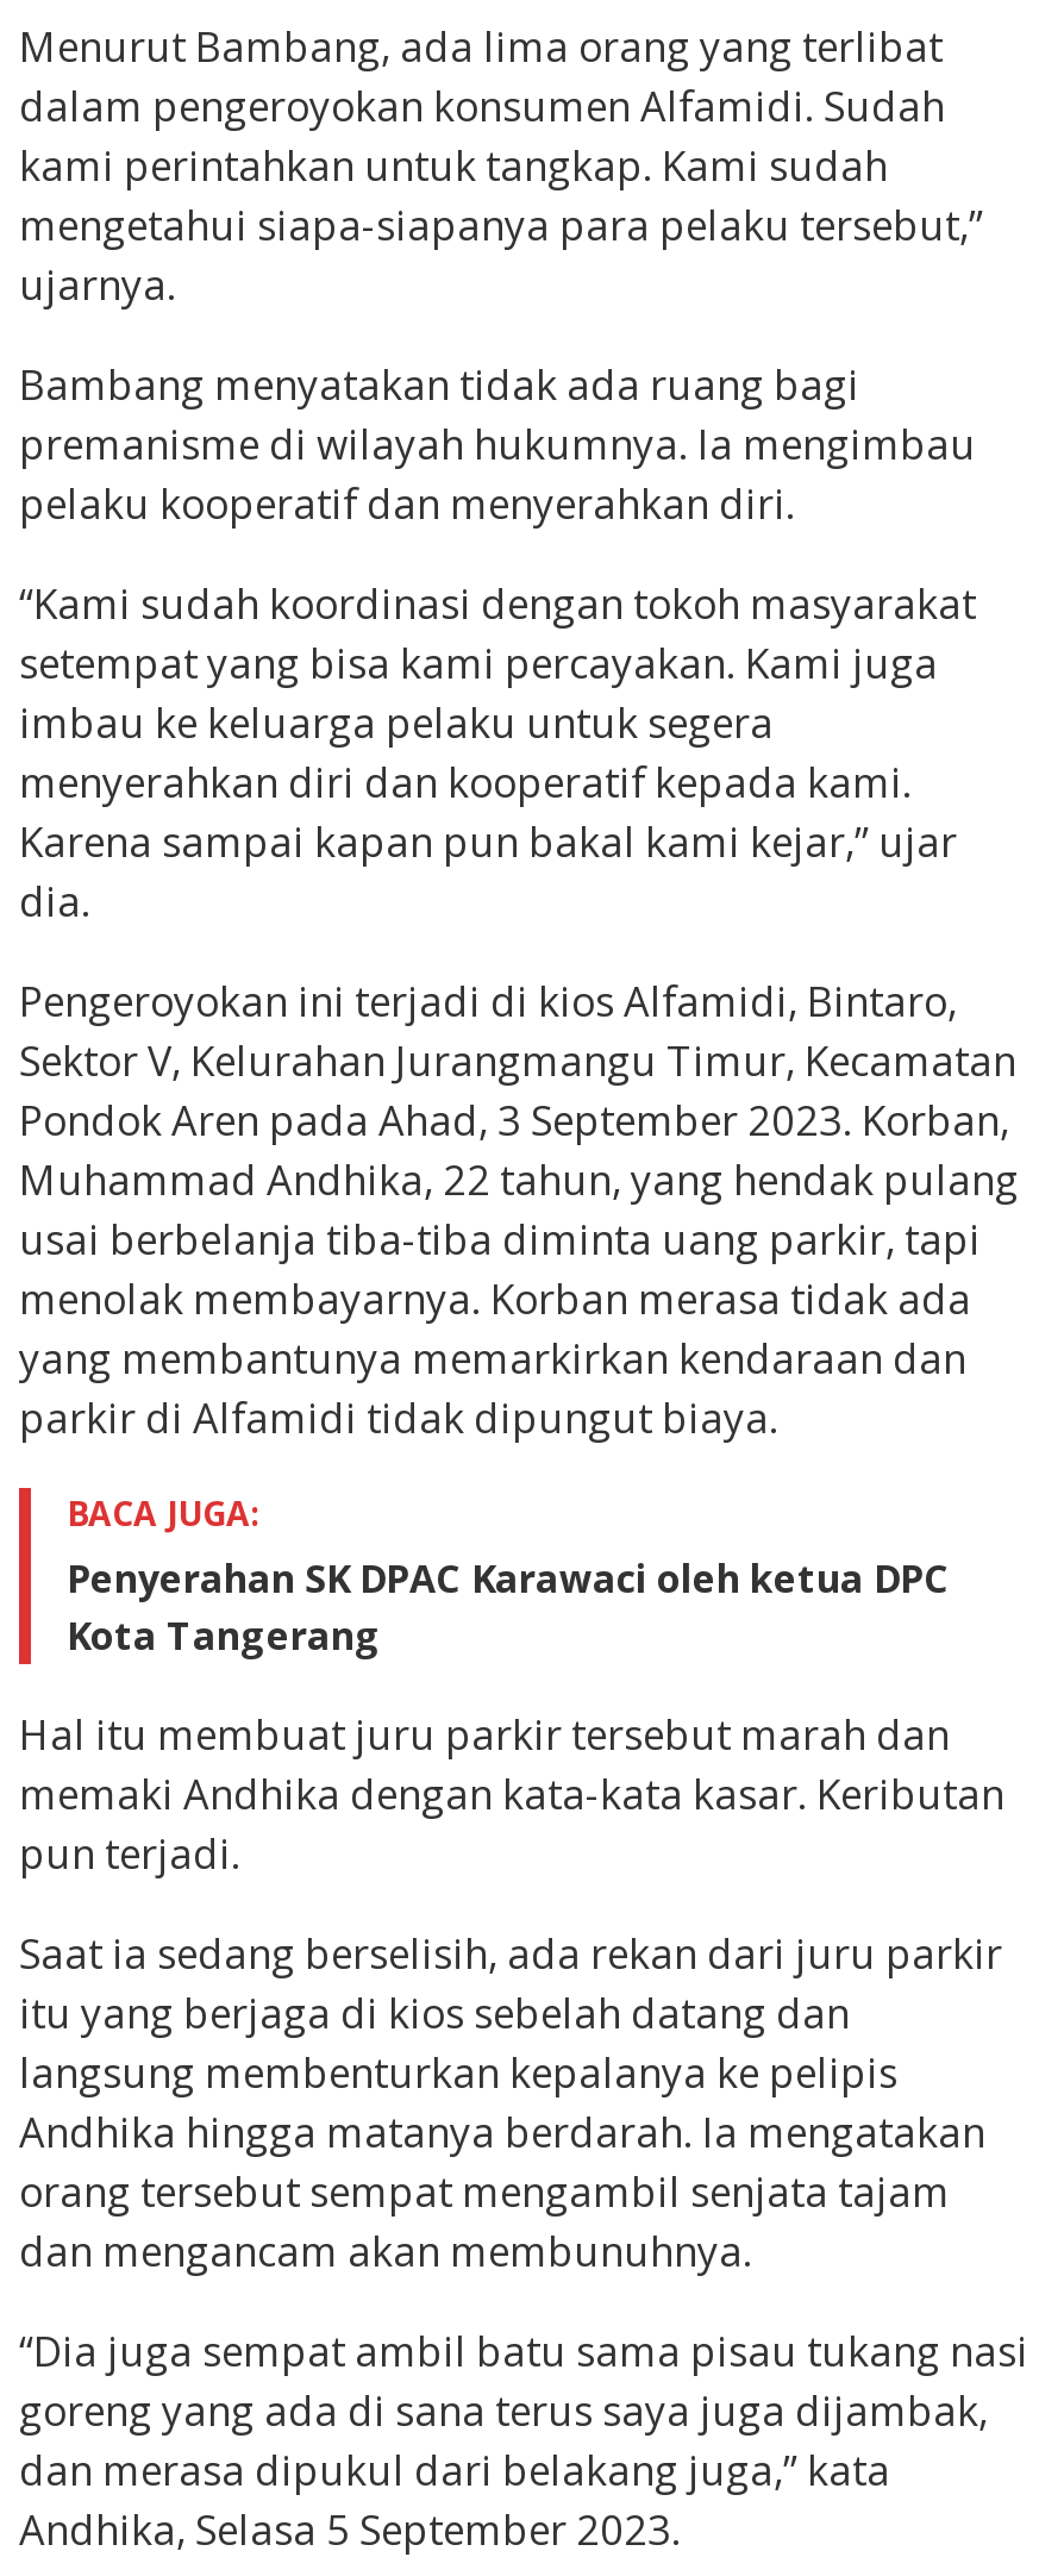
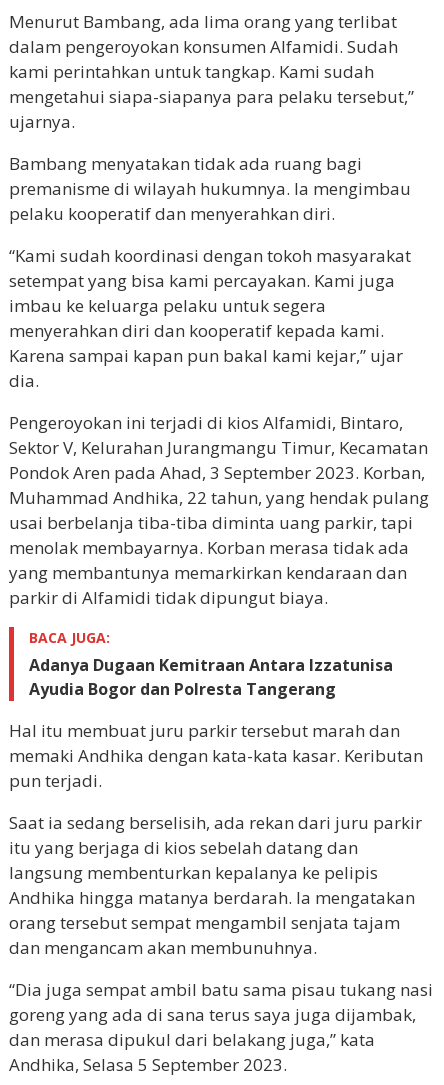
[67,1553,950,1662] Penyerahan SK DPAC Karawaci oleh ketua DPC | Kota Tangerang -> [29,654,393,700] Adanya Dugaan Kemitraan Antara Izzatunisa | Ayudia Bogor dan Polresta Tangerang

